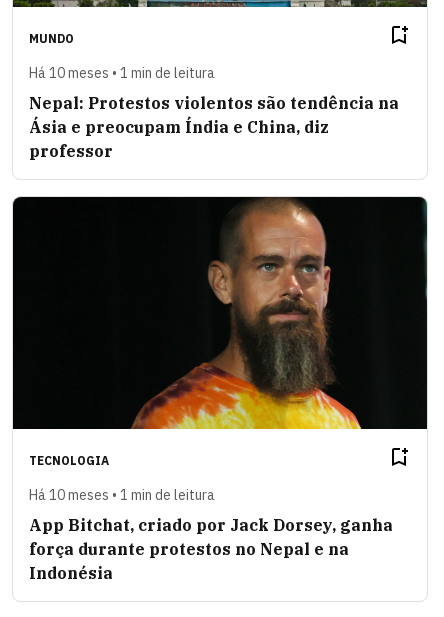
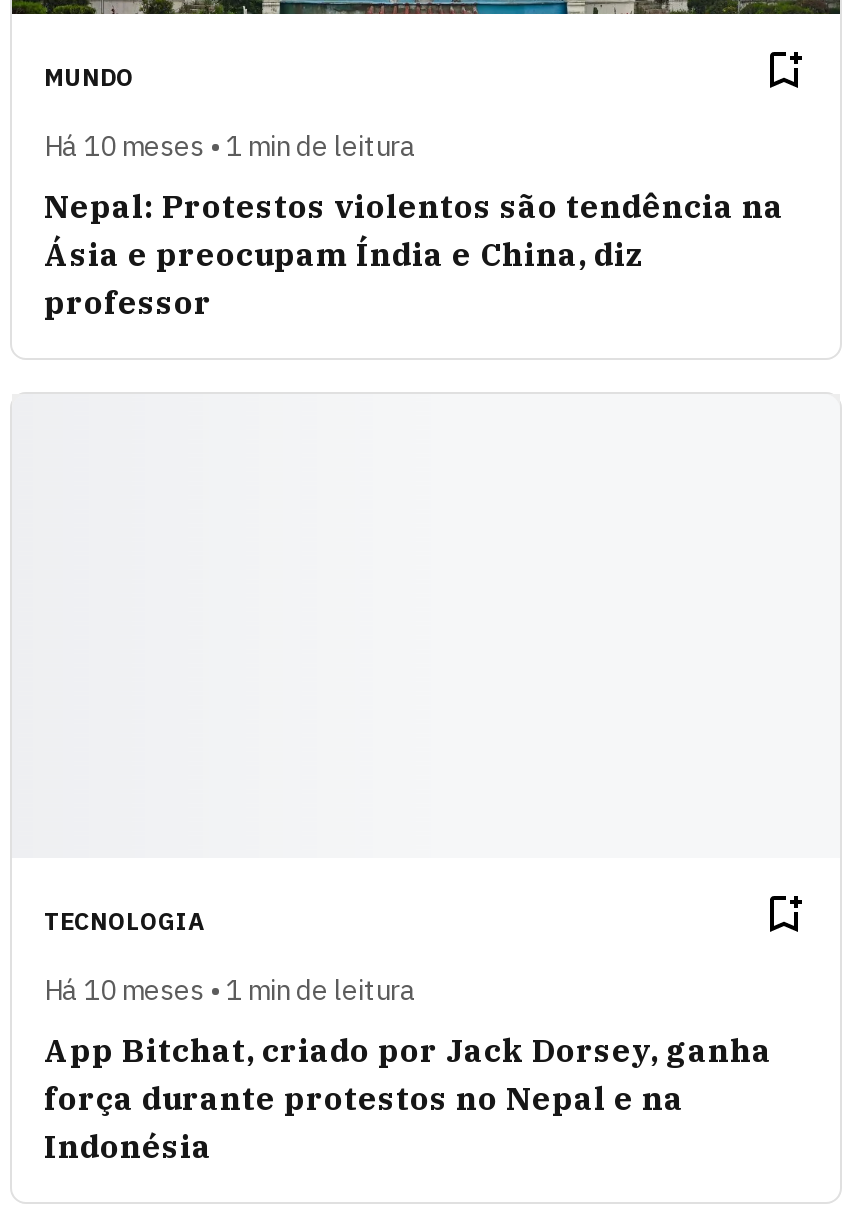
[12,196,428,430] [image] -> none

